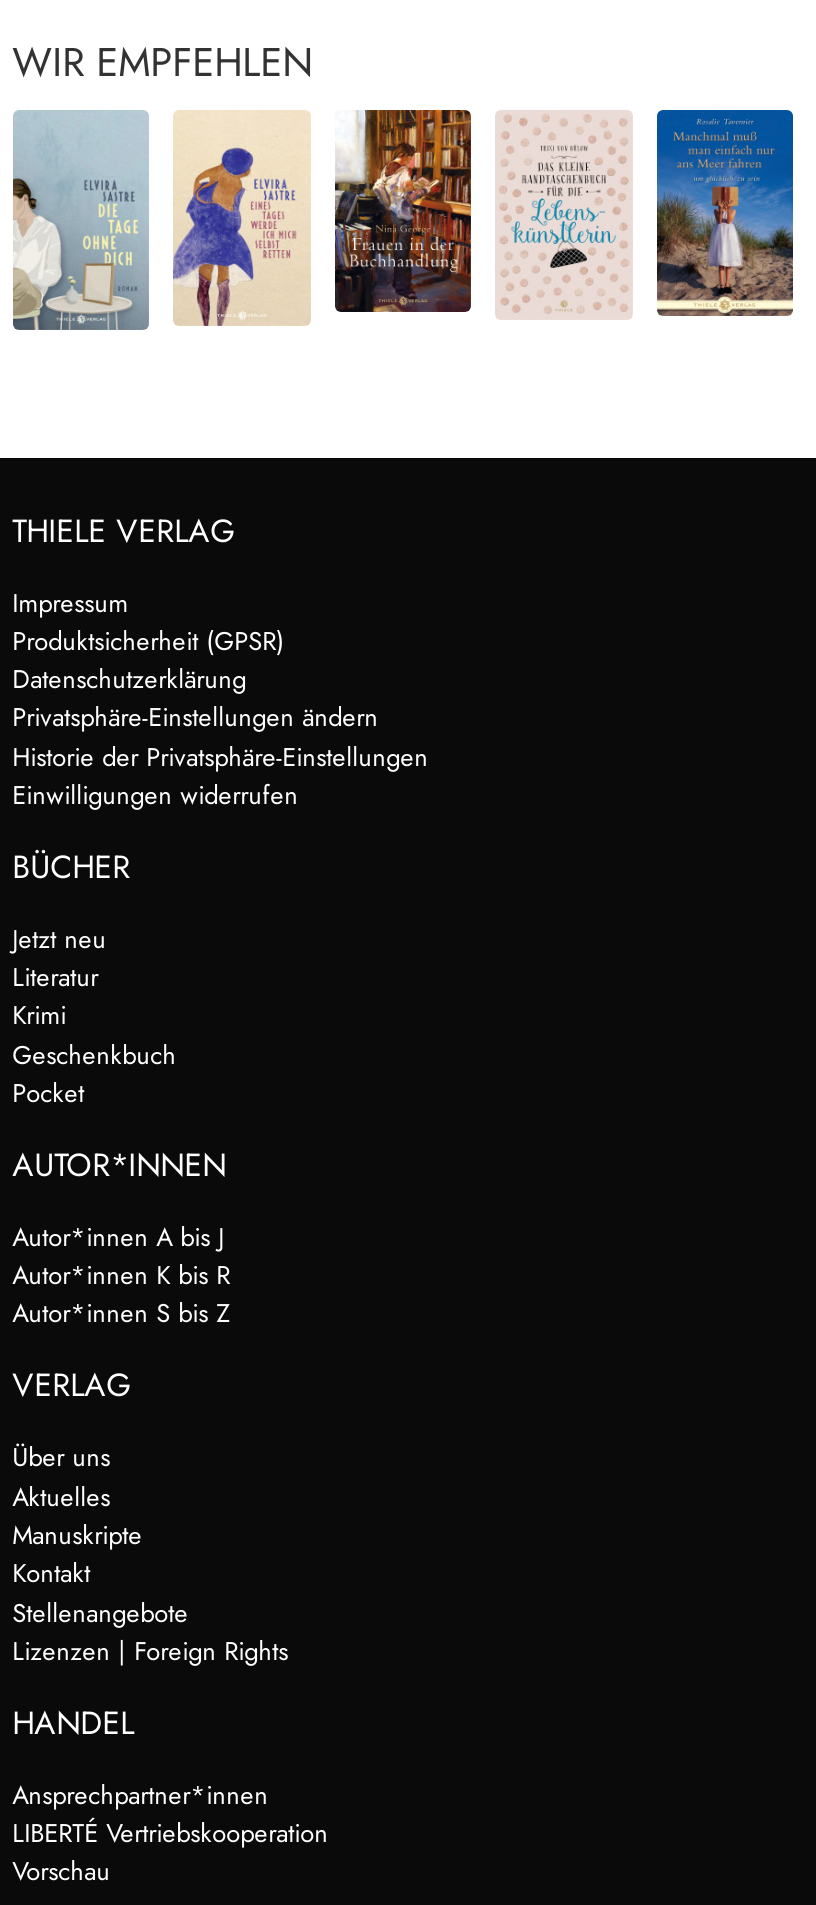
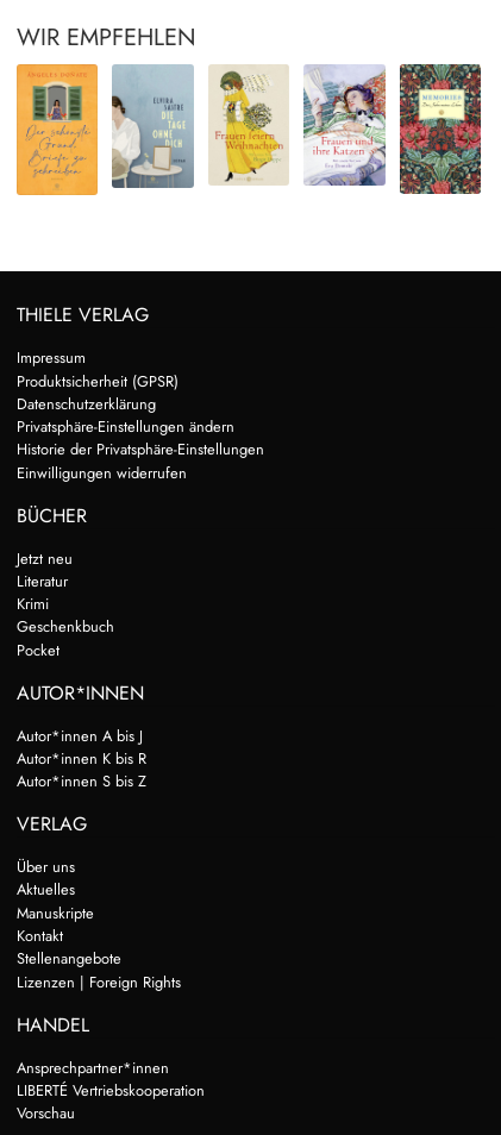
[11,109,151,331] [image] -> [15,63,99,196] [image]
[173,111,311,327] [image] -> [111,64,194,193] [image]
[333,109,473,313] [image] -> [208,64,289,184] [image]
[495,113,631,319] [image] -> [302,65,387,188] [image]
[655,107,795,327] [image] -> [399,63,482,195] [image]

